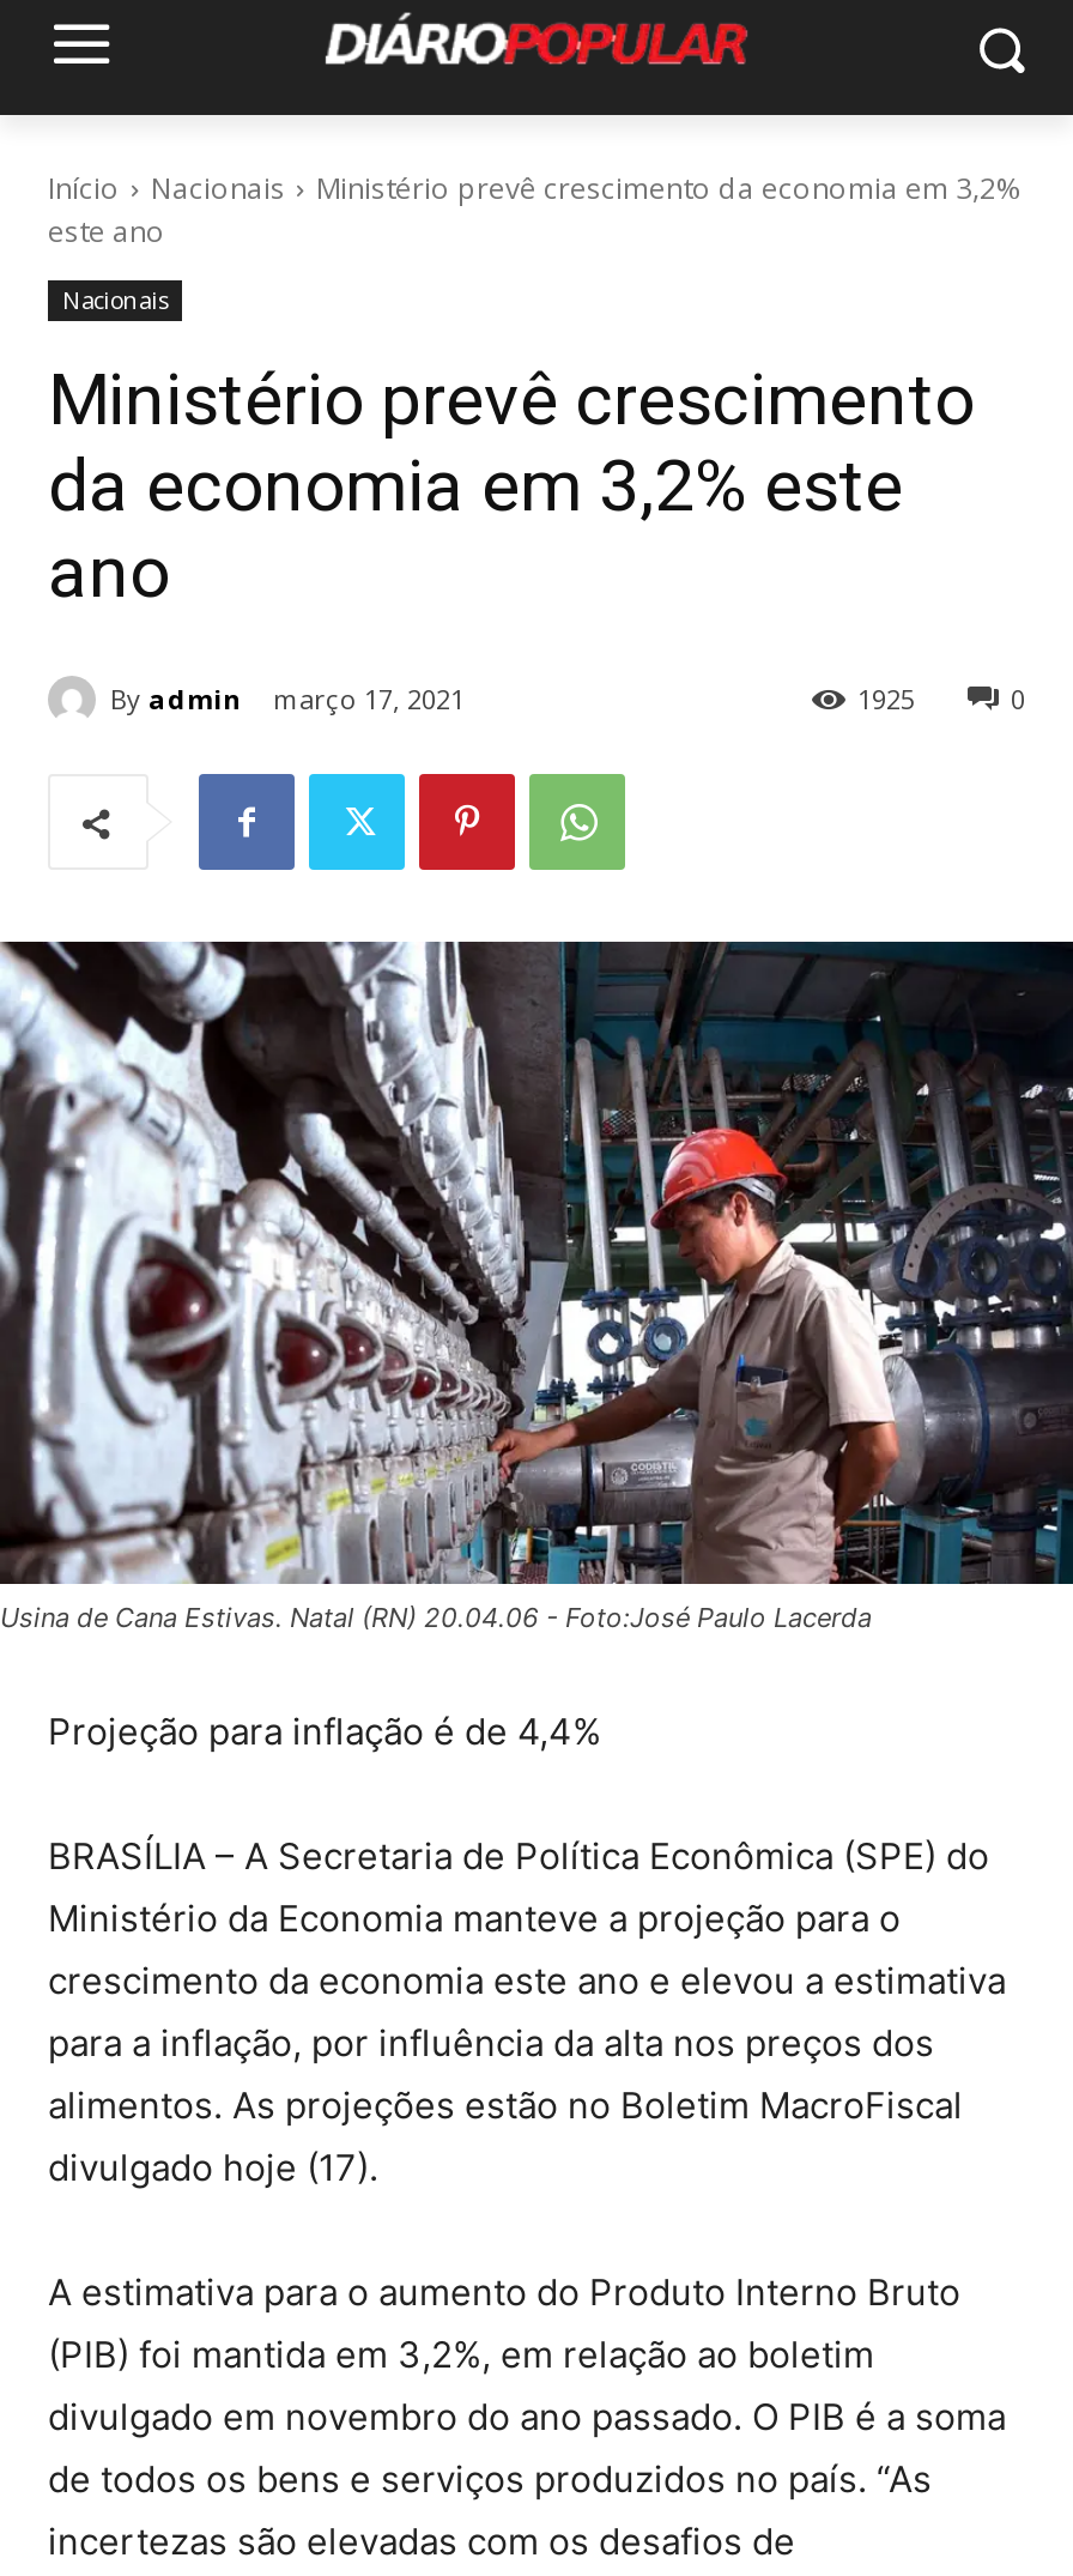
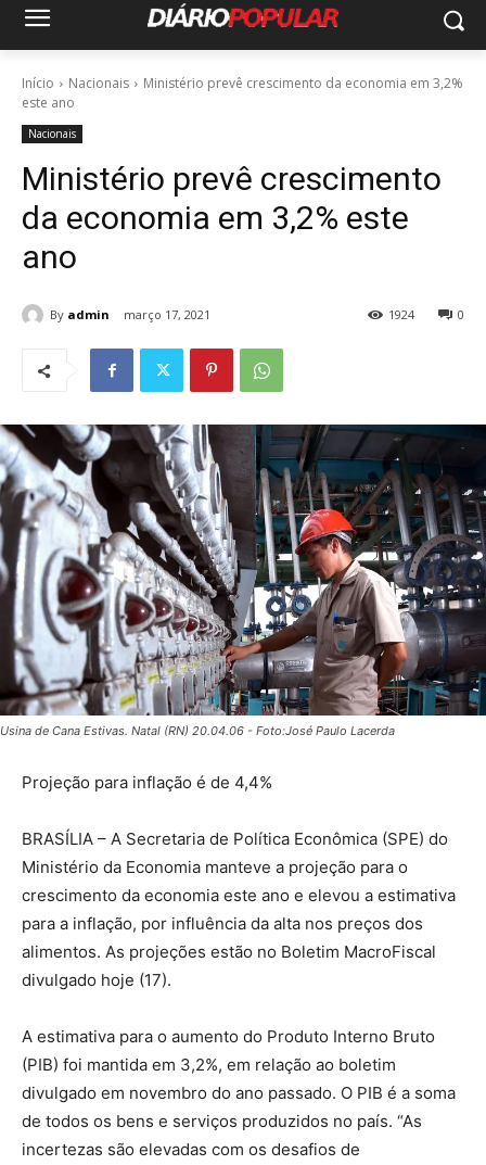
[857,681,915,717] 1925 -> [388,306,414,323] 1924

